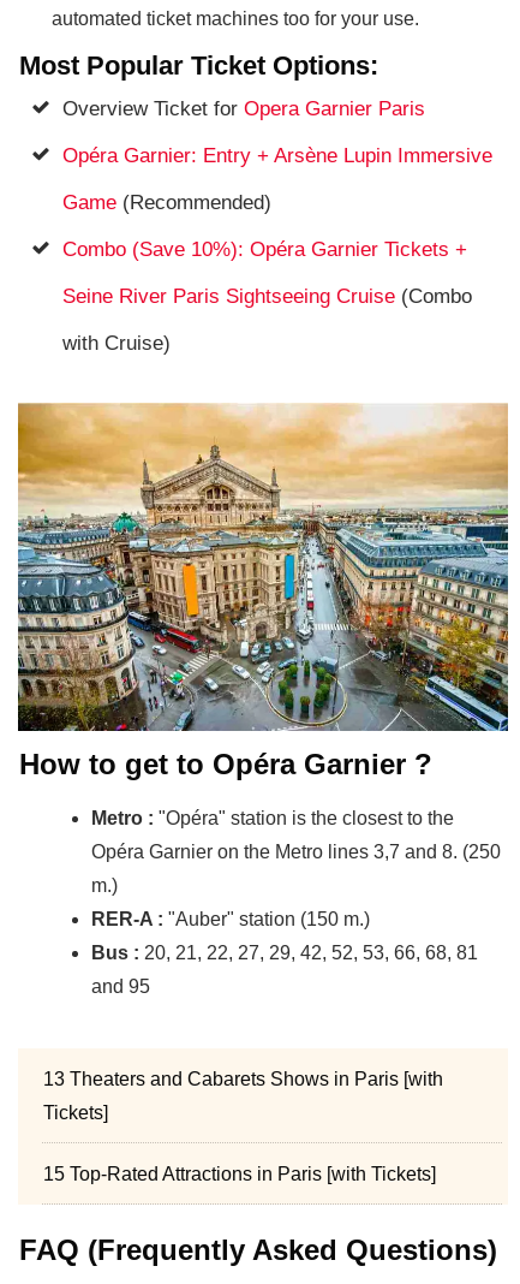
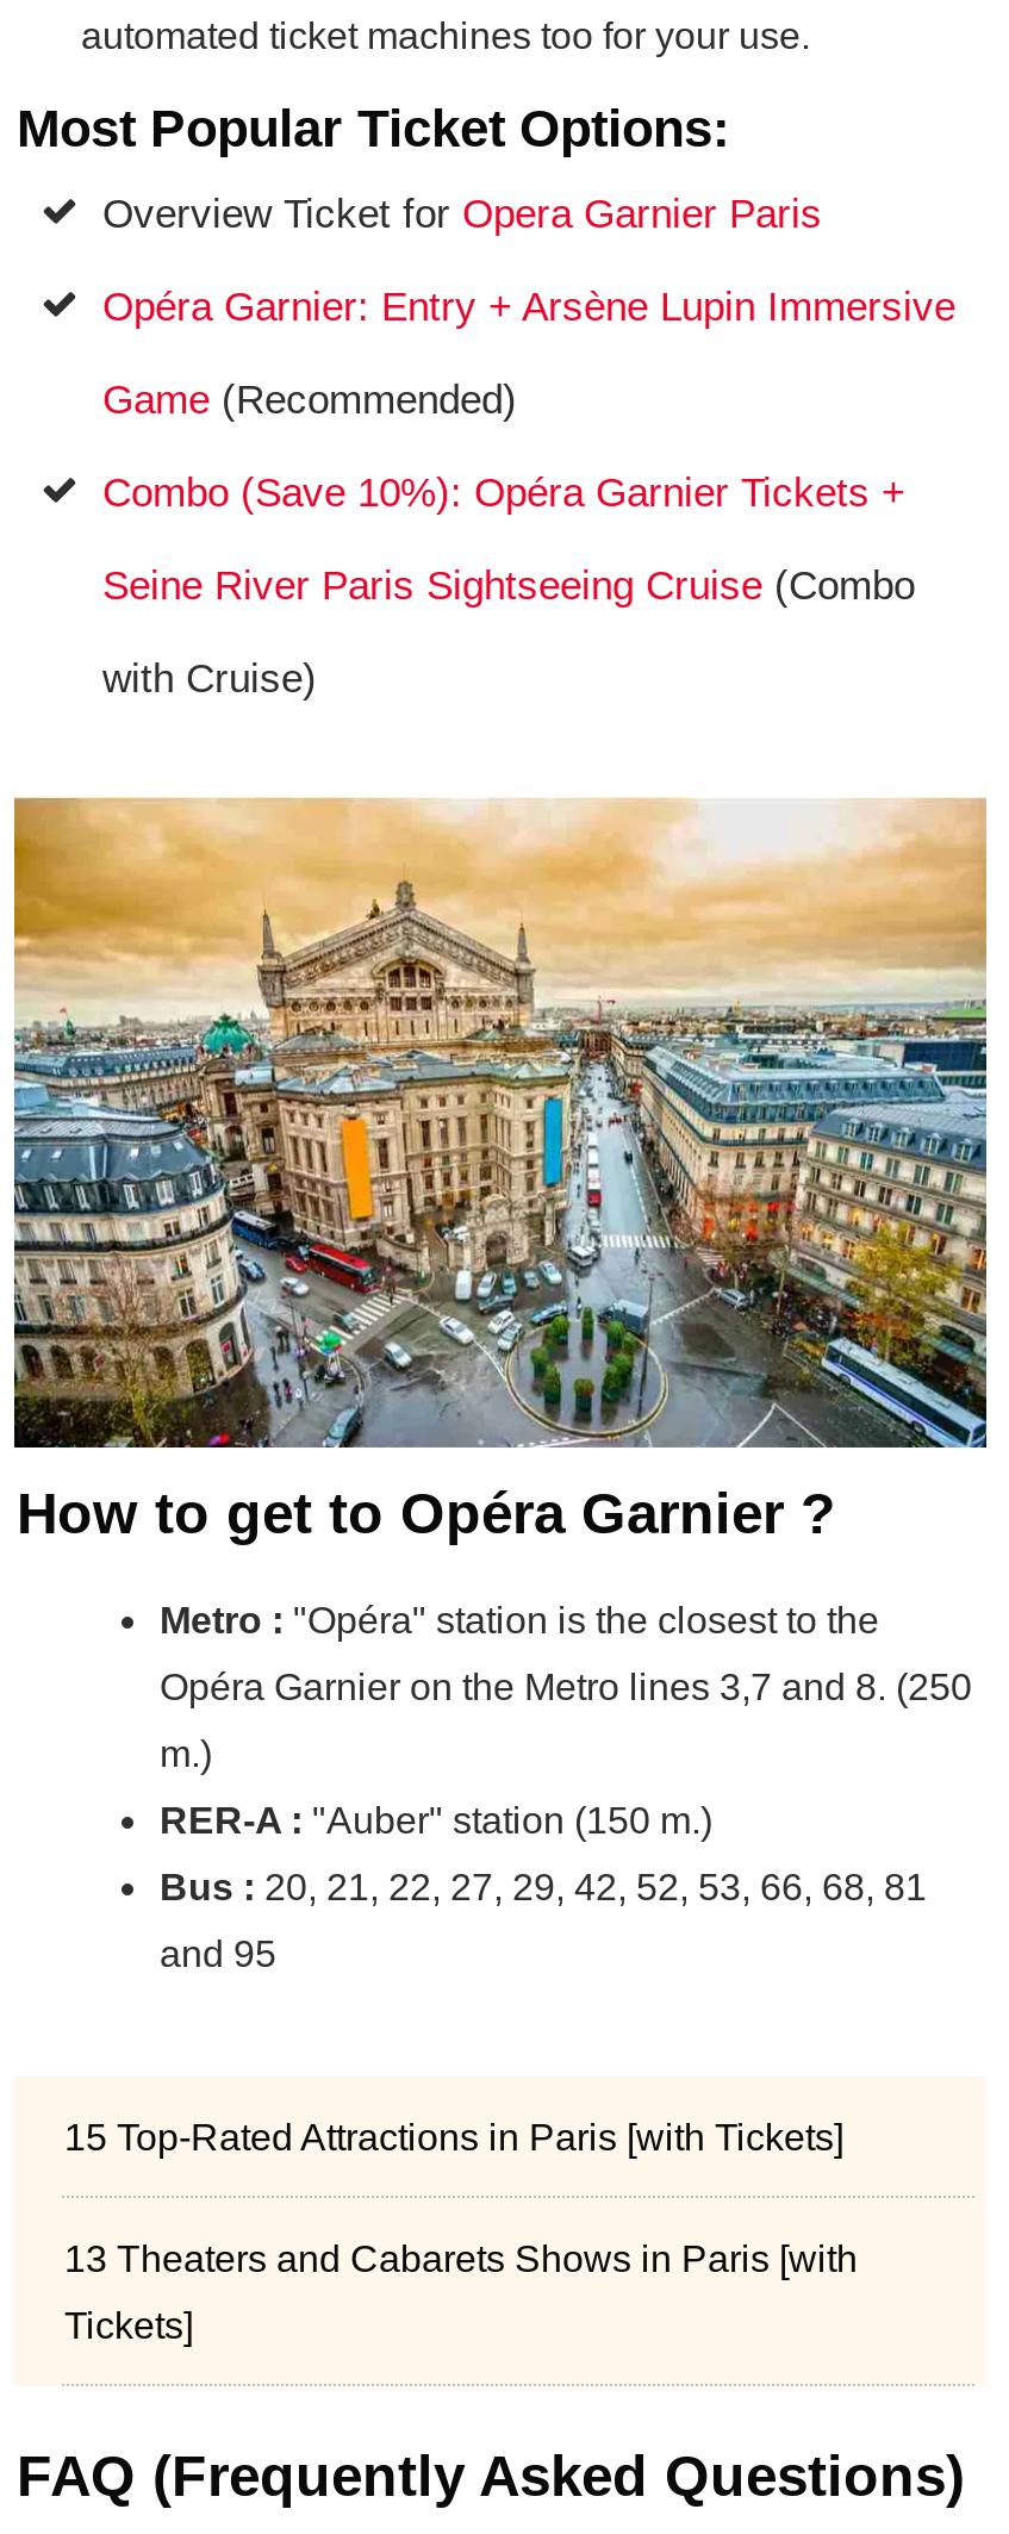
moved [43,1069,443,1123] -> [64,2239,858,2346]: 13 Theaters and Cabarets Shows in Paris [with | Tickets]
moved [43,1164,436,1184] -> [64,2117,843,2158]: 15 Top-Rated Attractions in Paris [with Tickets]

